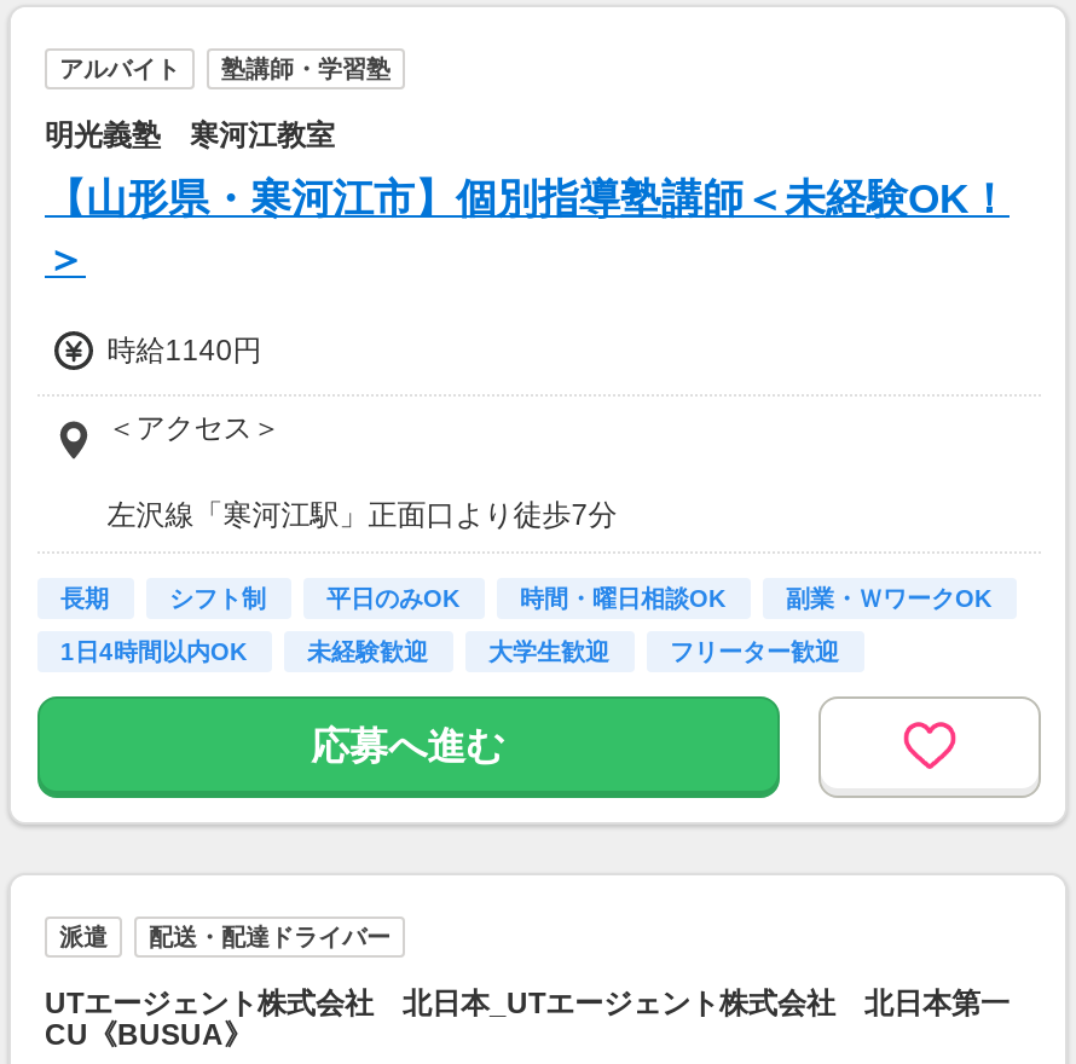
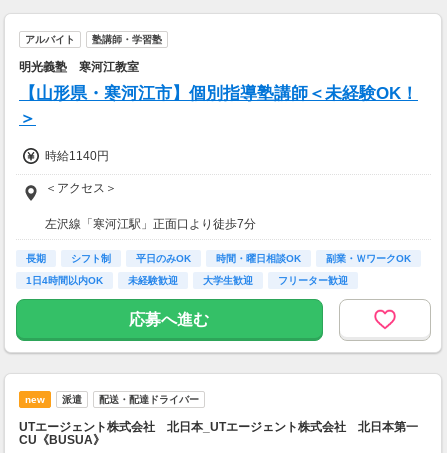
none -> [25,394,45,405] new

